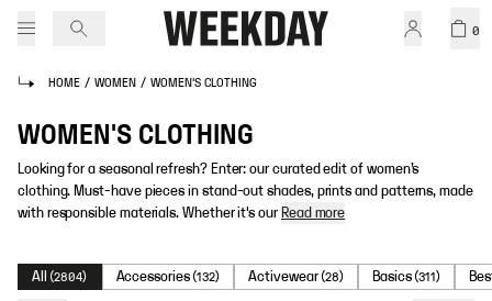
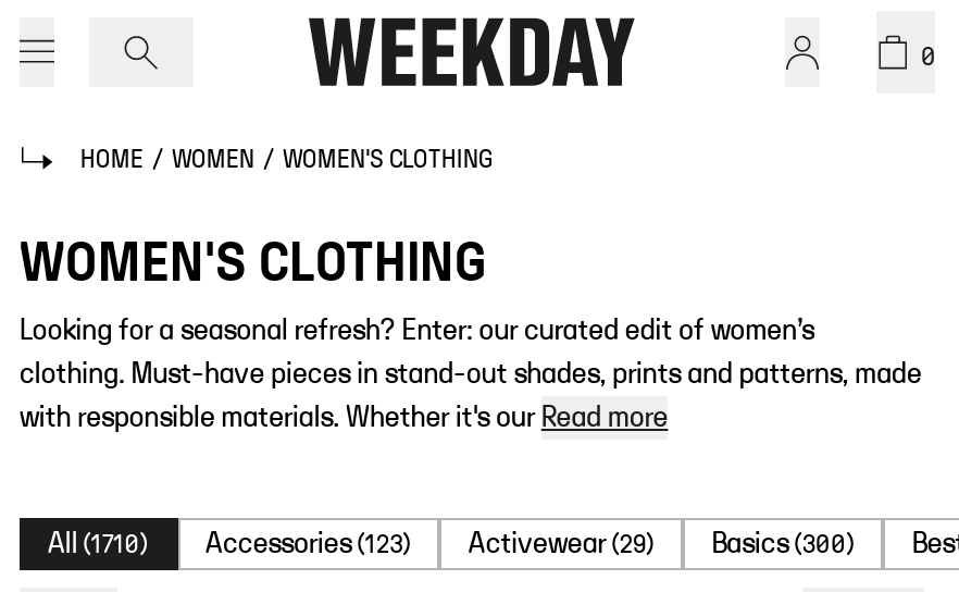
[32,269,87,285] All (2804) -> [48,529,149,559] All (1710)
[116,269,220,285] Accessories (132) -> [205,529,412,559] Accessories (123)
[249,269,344,285] Activewear (28) -> [468,529,655,559] Activewear (29)
[373,269,441,285] Basics (311) -> [712,529,855,559] Basics (300)

